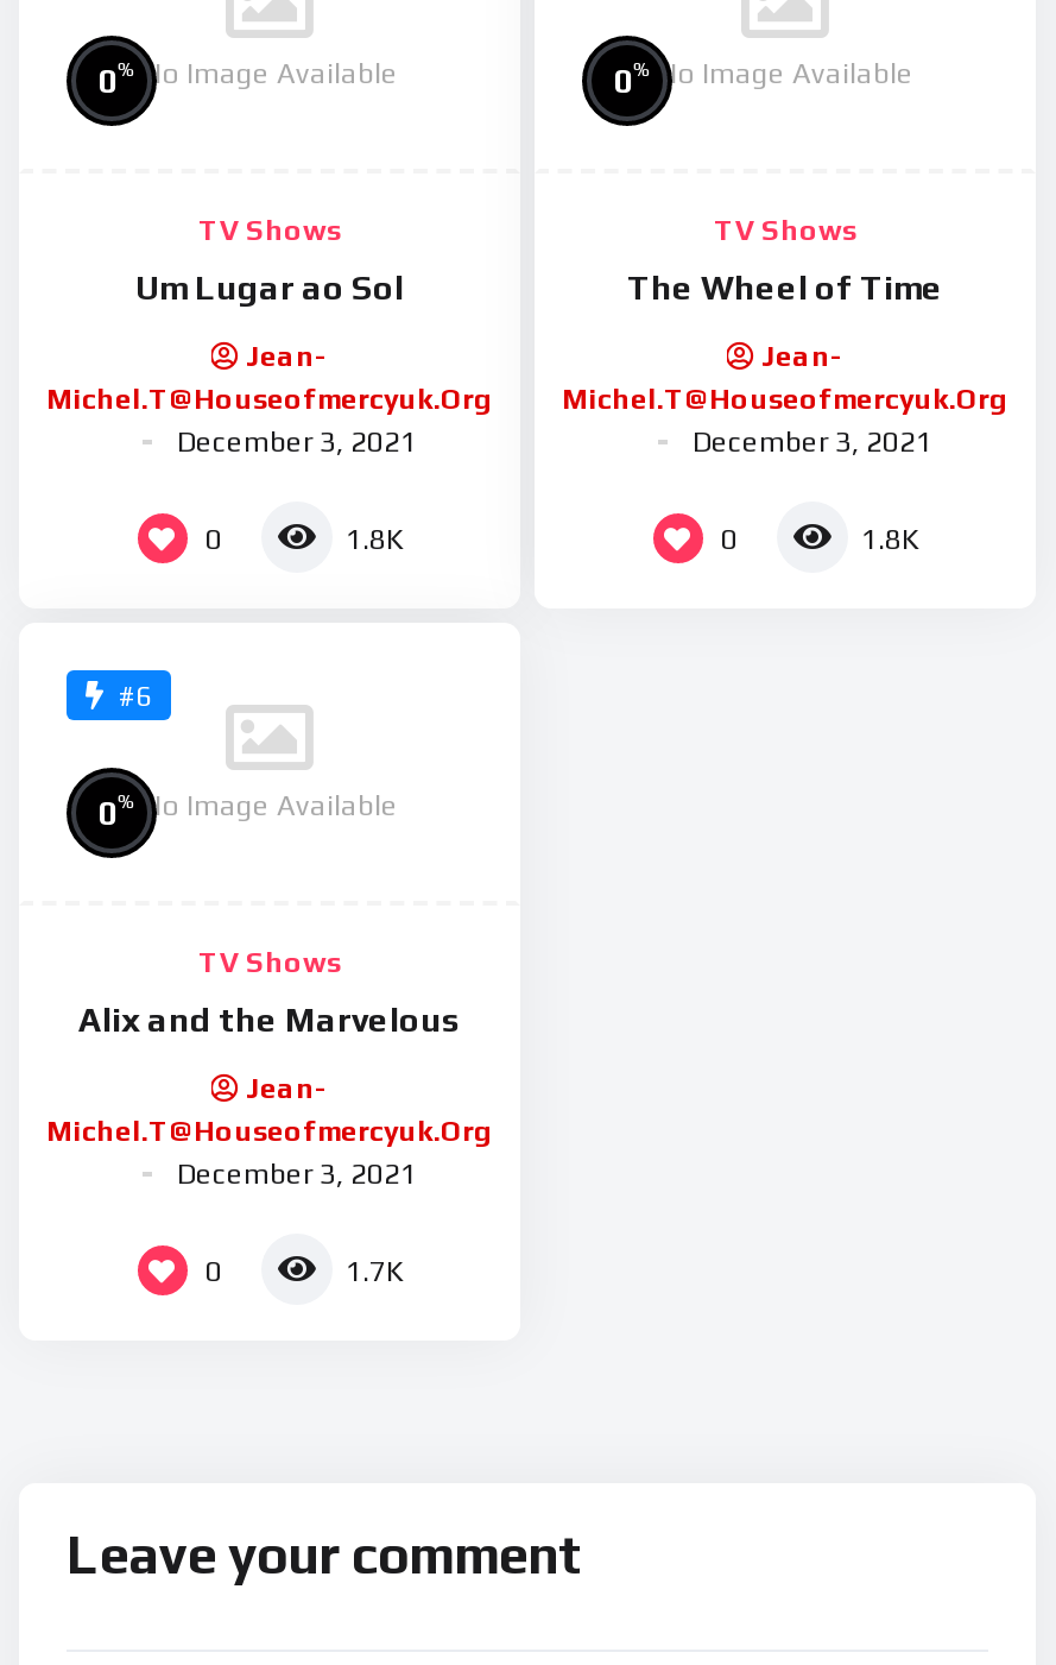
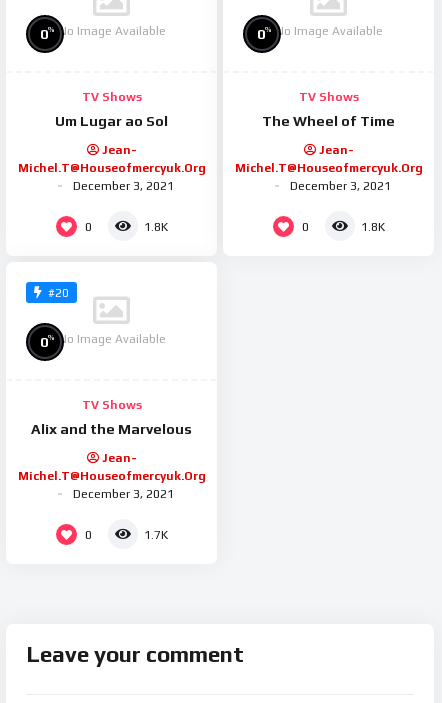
[119,679,152,712] #6 -> [48,286,69,300] #20

